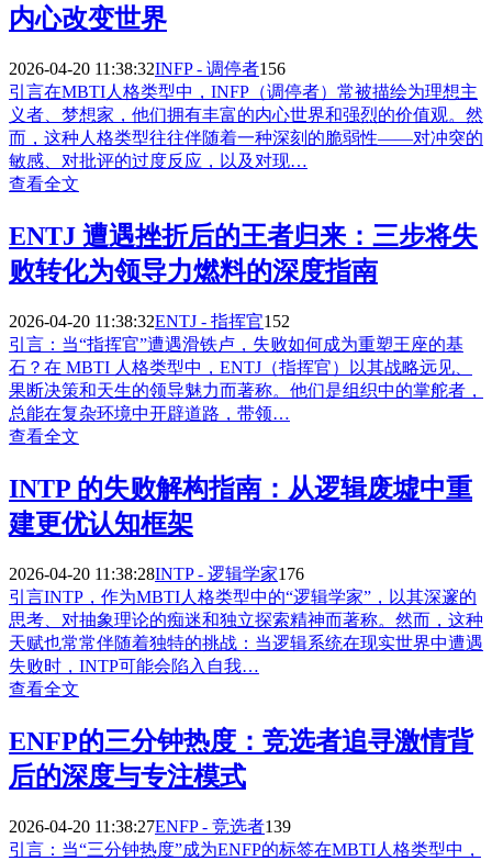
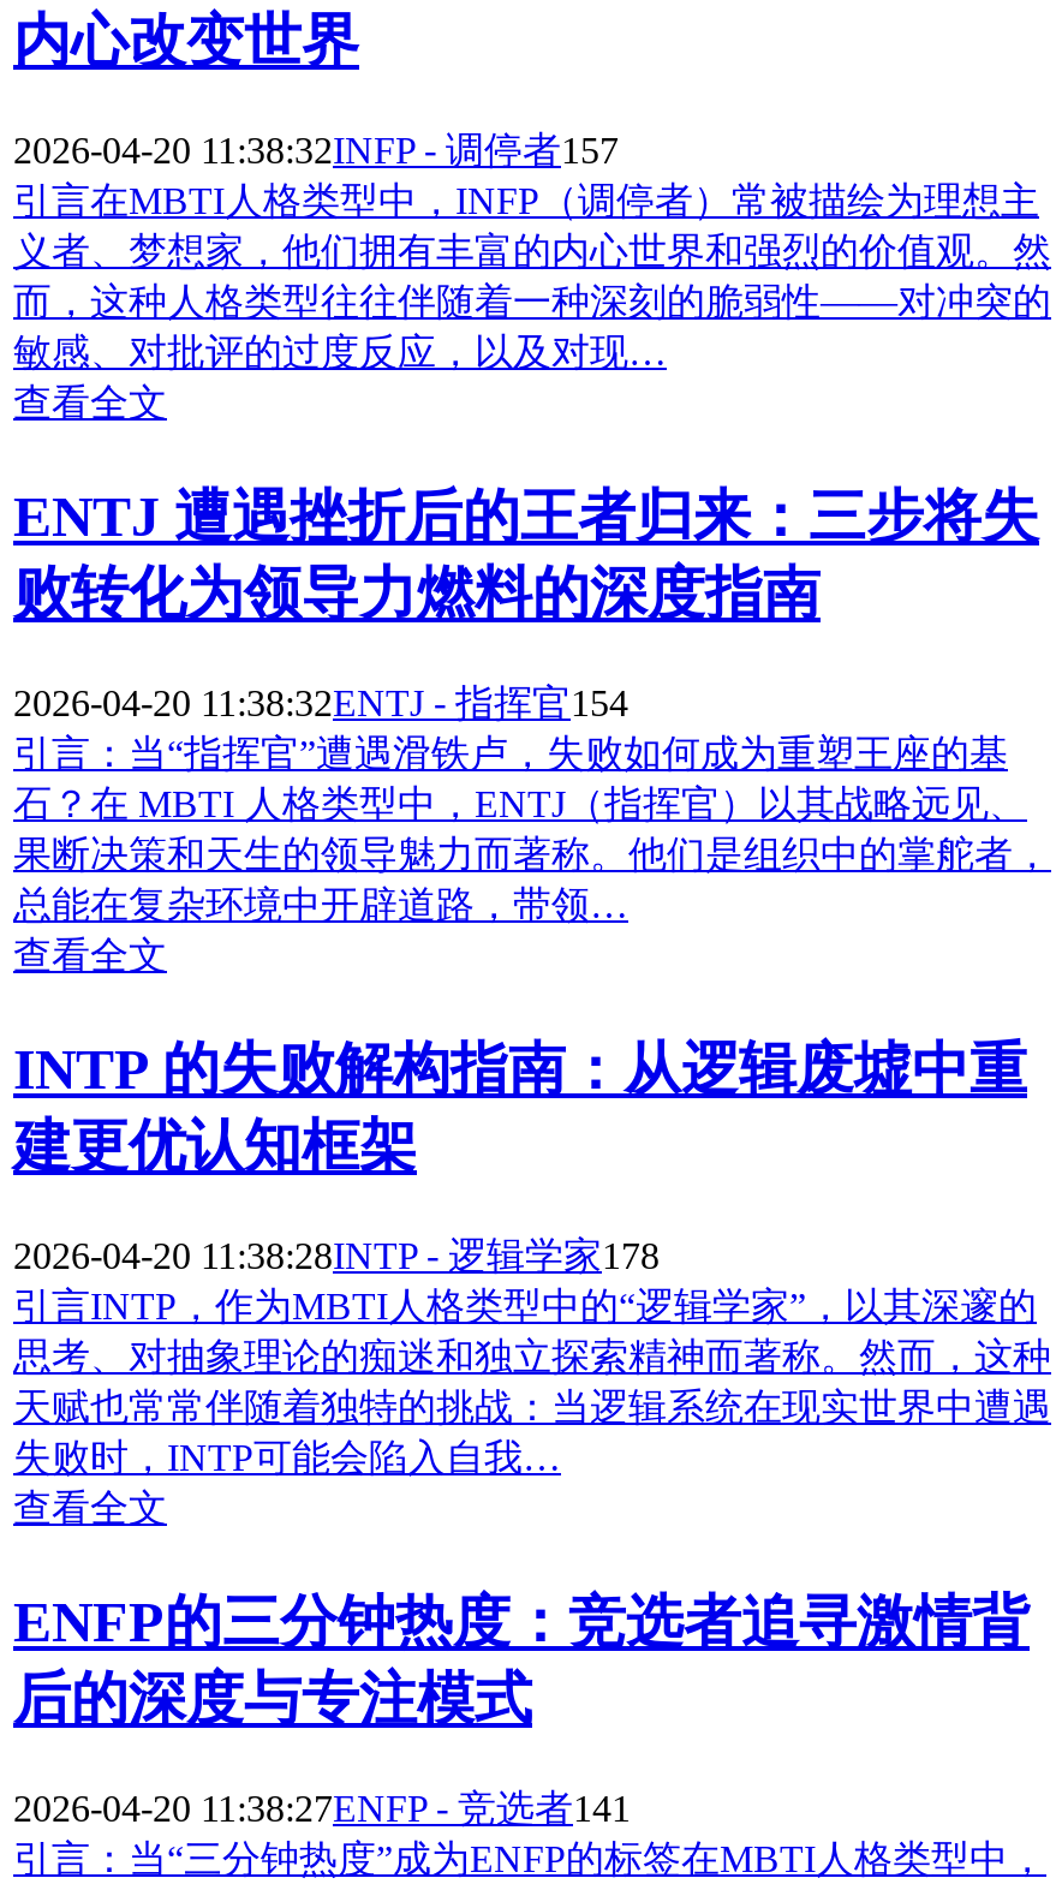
[9,60,286,78] 2026-04-20 11:38:32INFP - 调停者156 -> [13,130,619,171] 2026-04-20 11:38:32INFP - 调停者157
[9,312,290,331] 2026-04-20 11:38:32ENTJ - 指挥官152 -> [13,683,628,724] 2026-04-20 11:38:32ENTJ - 指挥官154
[9,564,304,583] 2026-04-20 11:38:28INTP - 逻辑学家176 -> [13,1235,660,1276] 2026-04-20 11:38:28INTP - 逻辑学家178
[9,817,291,836] 2026-04-20 11:38:27ENFP - 竞选者139 -> [13,1787,631,1828] 2026-04-20 11:38:27ENFP - 竞选者141

